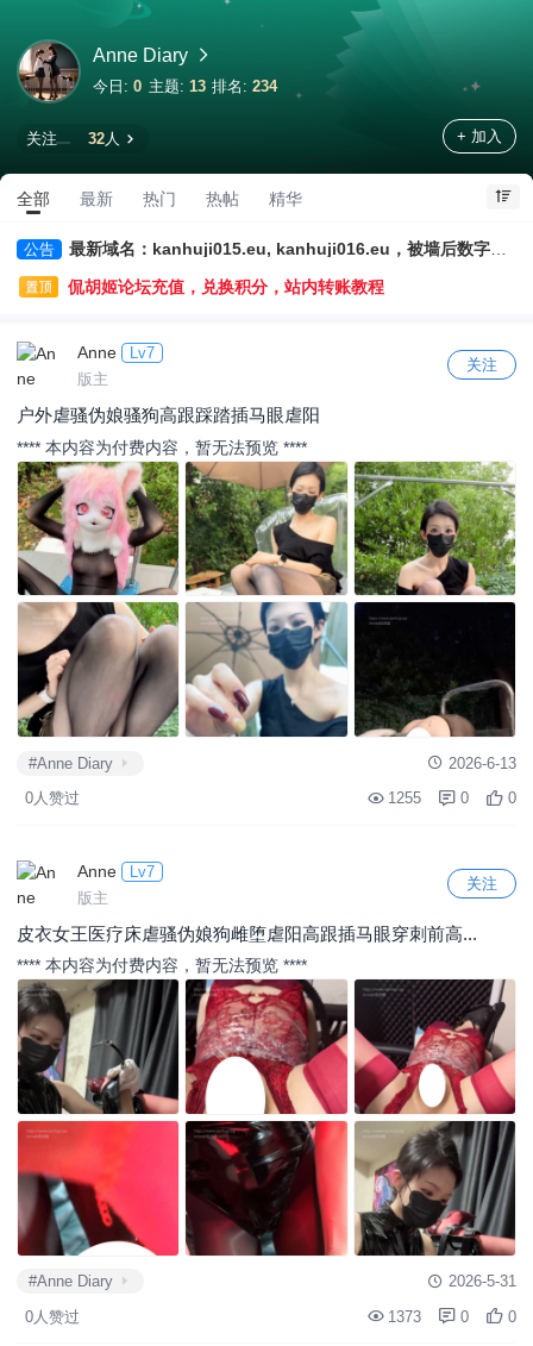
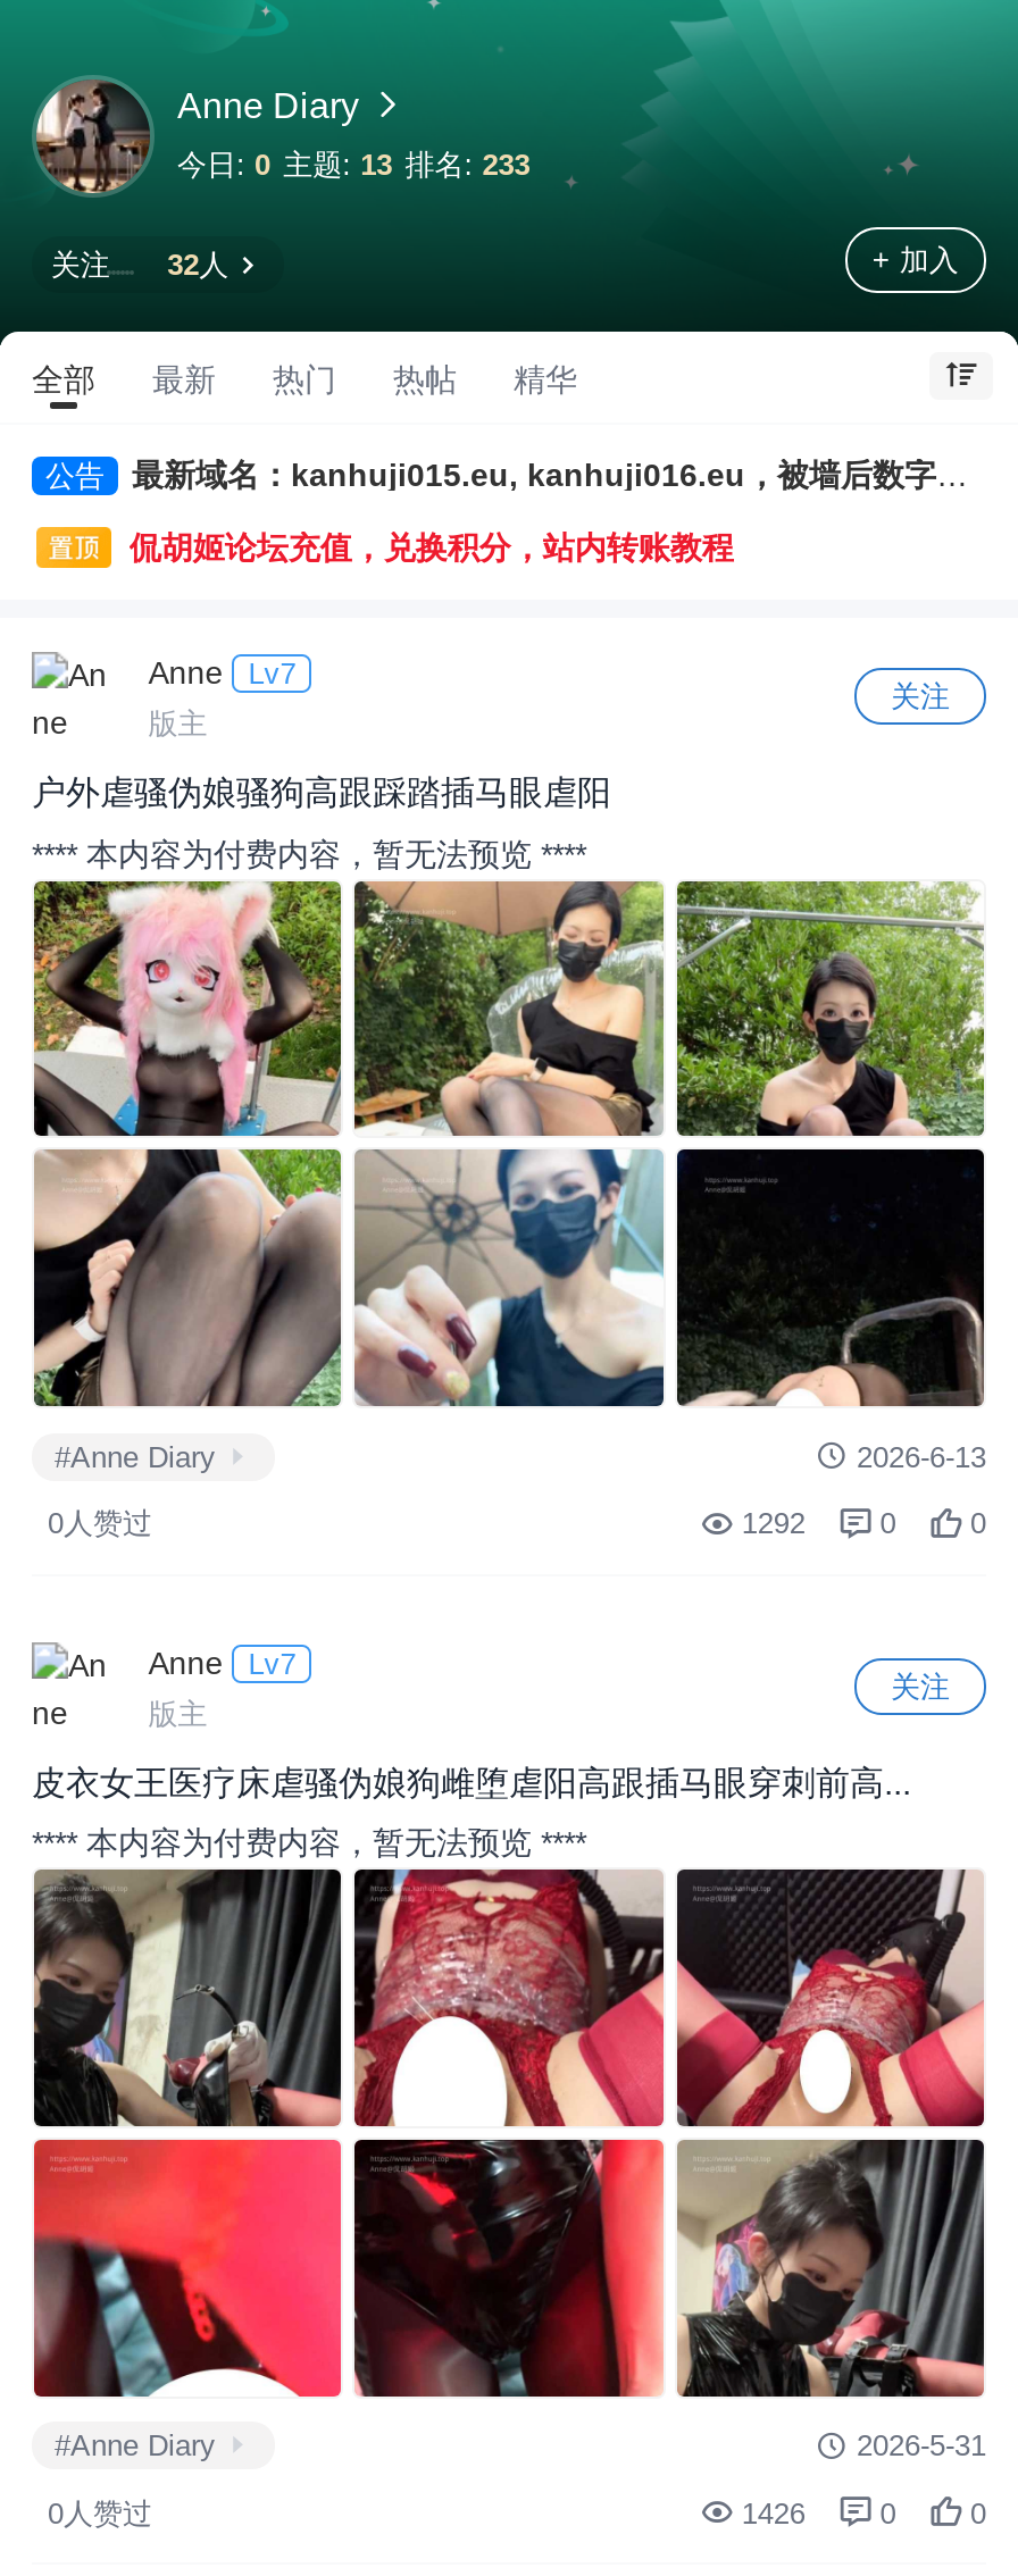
[93,77,277,95] 今日: 0 主题: 13 排名: 234 -> [177,147,530,182] 今日: 0 主题: 13 排名: 233
[388,789,422,807] 1255 -> [742,1507,805,1541] 1292
[388,1308,422,1326] 1373 -> [742,2496,805,2530] 1426

